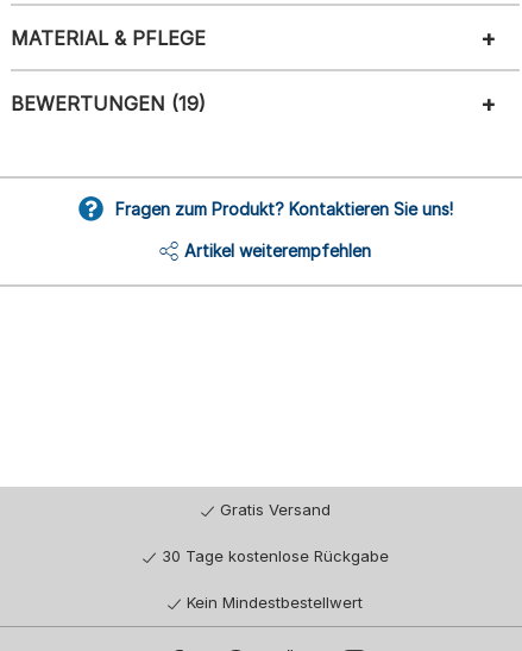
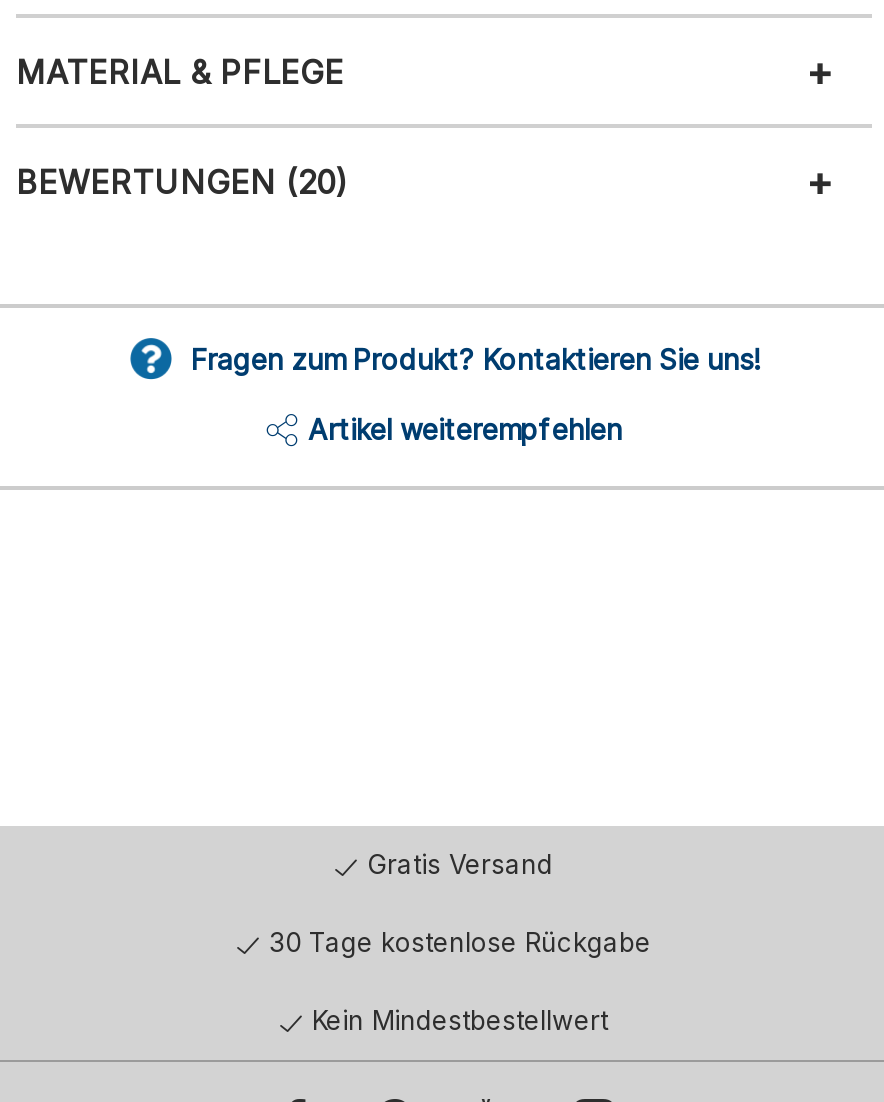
[11,91,206,115] BEWERTUNGEN (19) -> [16,161,348,201] BEWERTUNGEN (20)

